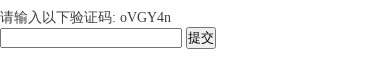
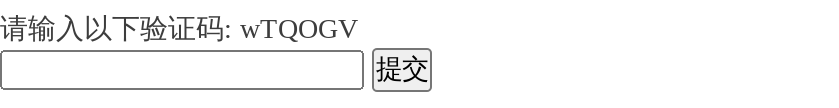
[0,10,171,25] 请输入以下验证码: oVGY4n -> [0,14,358,44] 请输入以下验证码: wTQOGV

